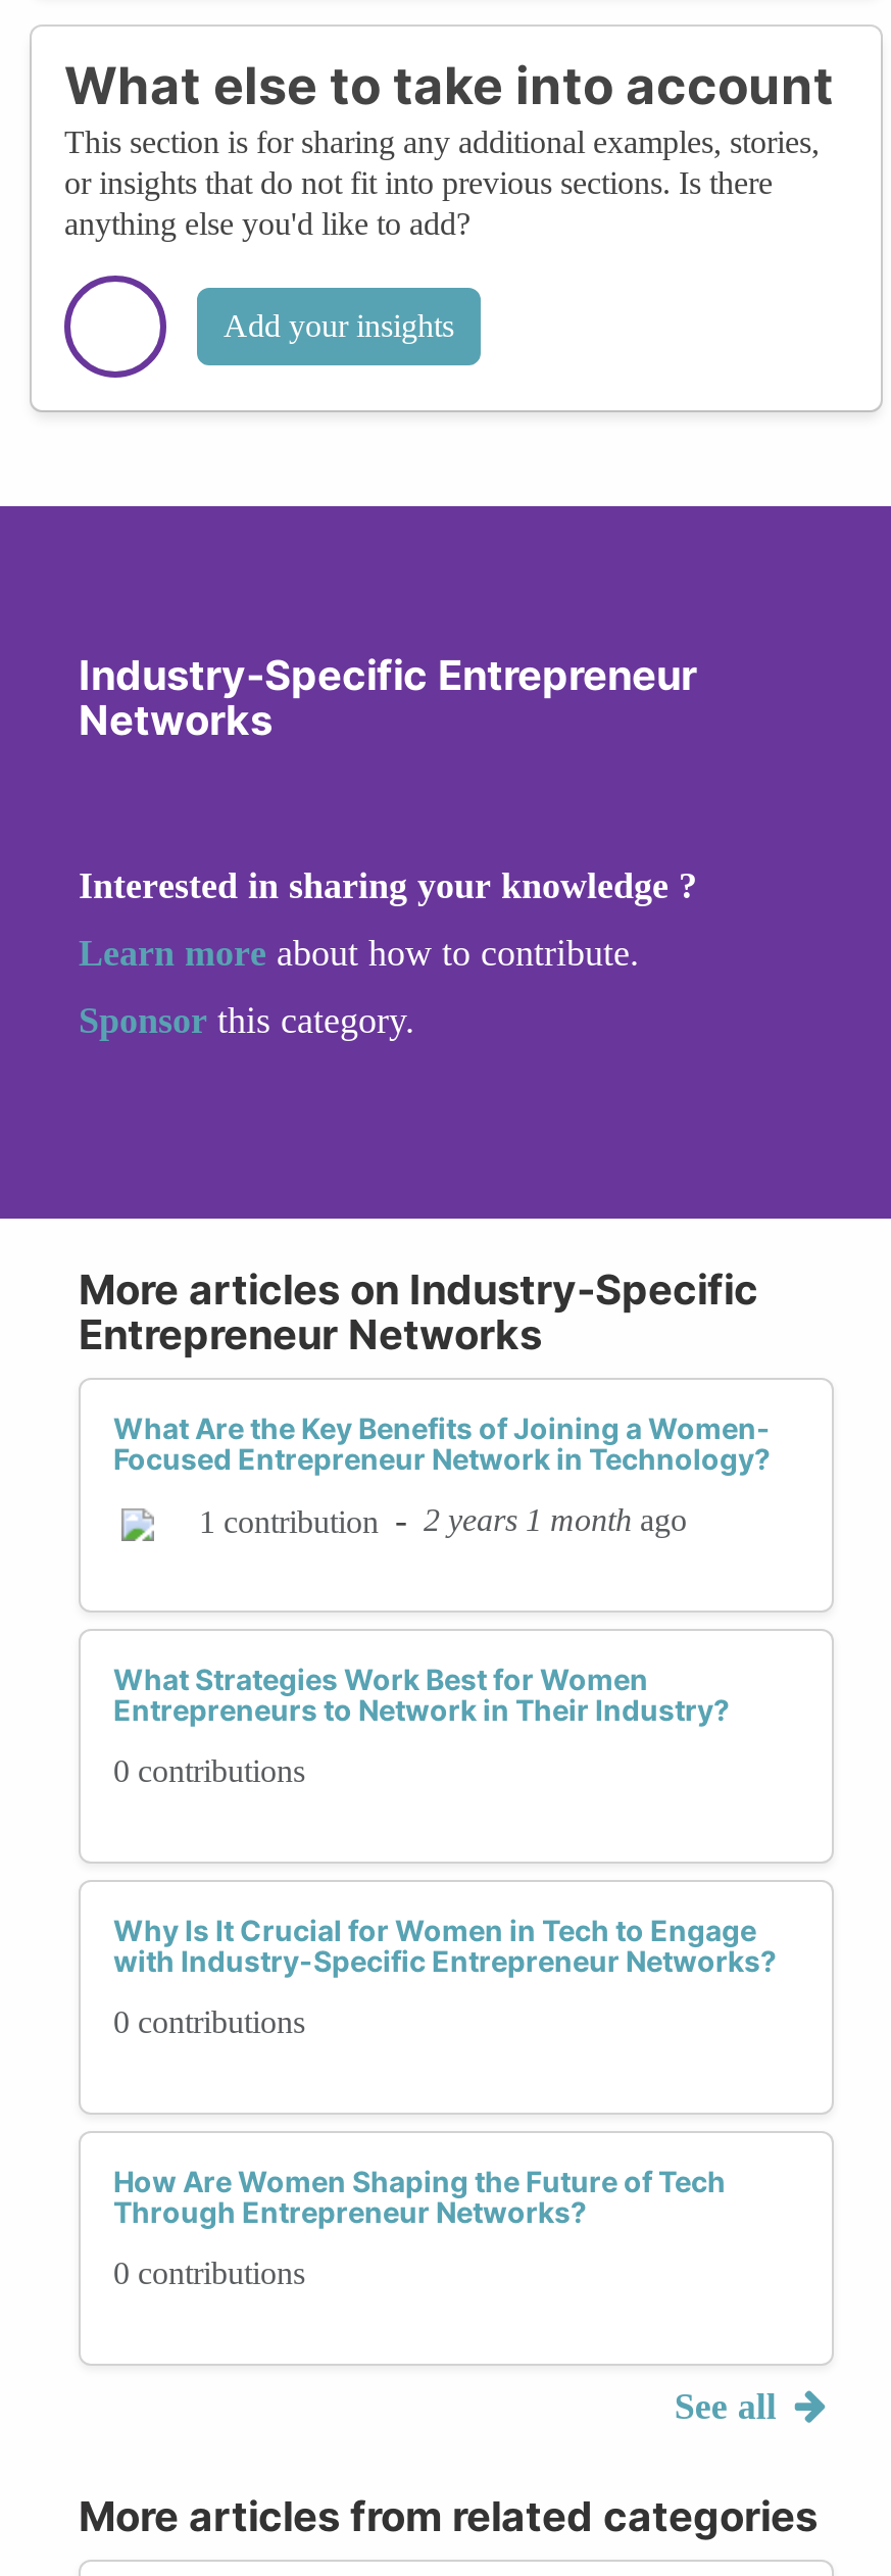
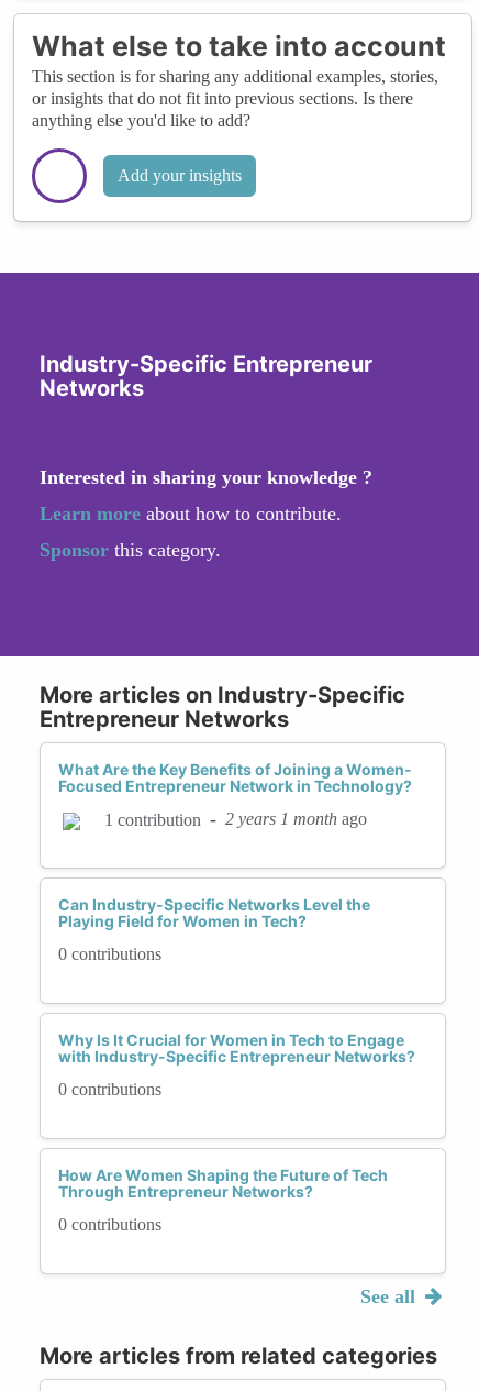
[113,1662,730,1727] What Strategies Work Best for Women | Entrepreneurs to Network in Their Industry? -> [58,895,370,930] Can Industry-Specific Networks Level the | Playing Field for Women in Tech?

